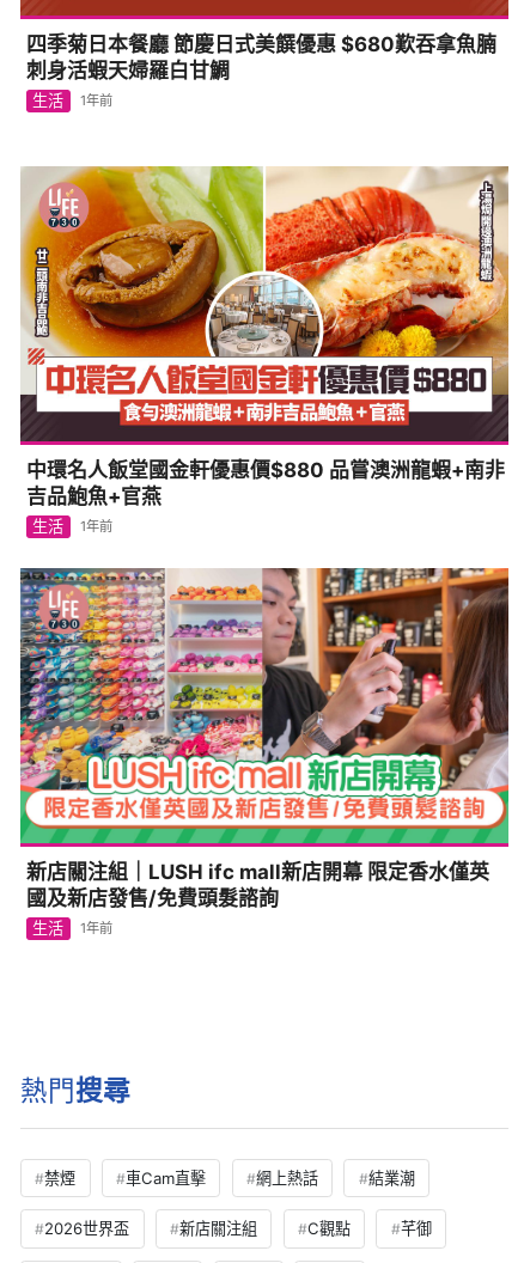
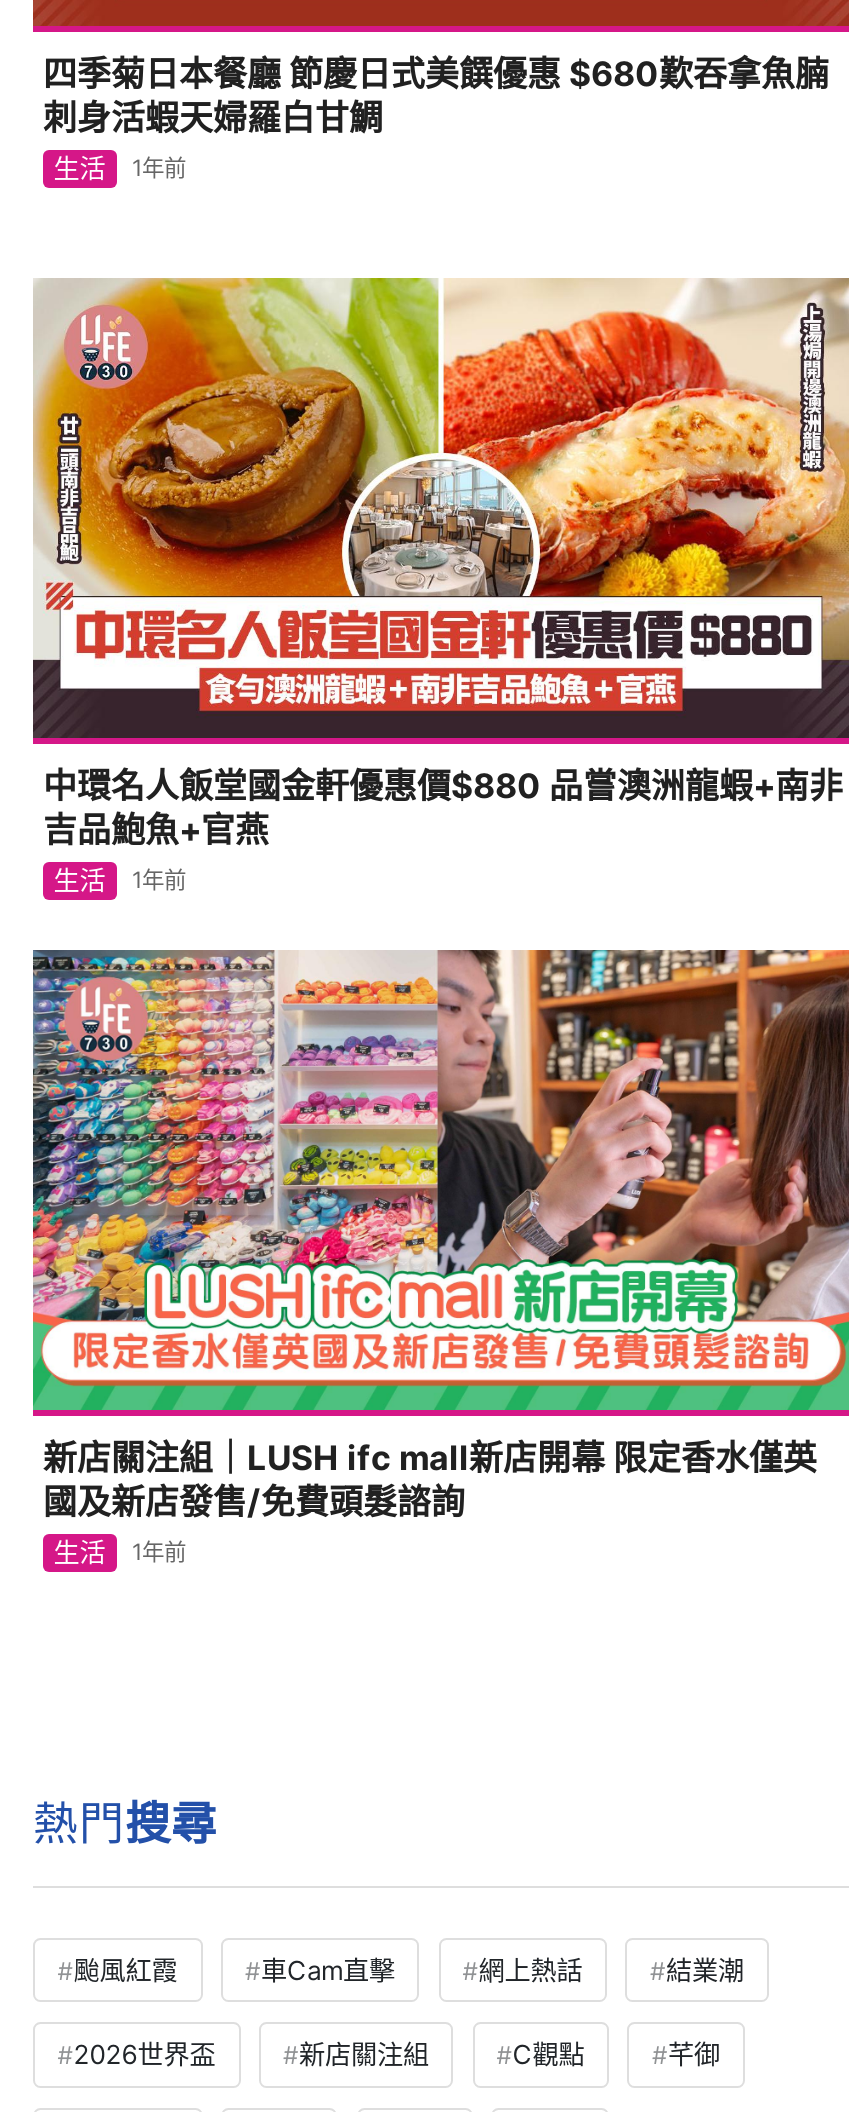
[45,1168,76,1187] 禁煙 -> [73,1954,177,1986] 颱風紅霞

